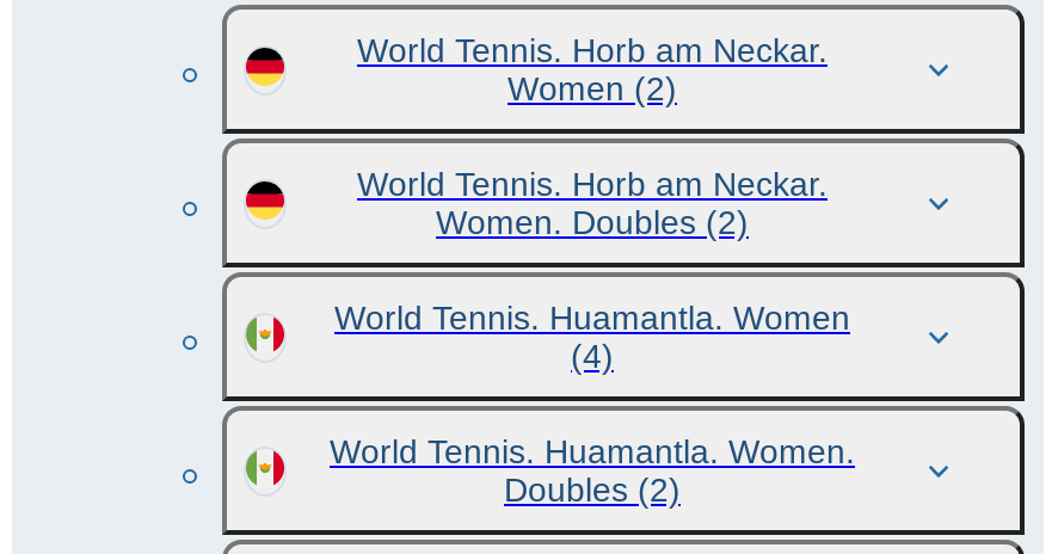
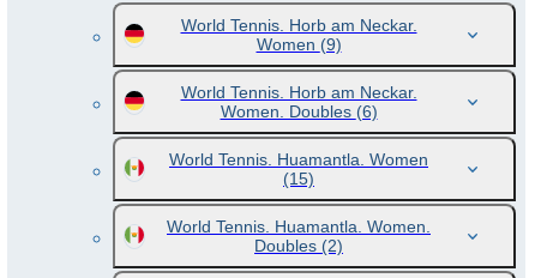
[508,69,677,107] Women (2) -> [256,35,341,54] Women (9)
[436,203,749,241] Women. Doubles (2) -> [220,102,377,121] Women. Doubles (6)
[571,337,614,375] (4) -> [283,169,314,188] (15)

